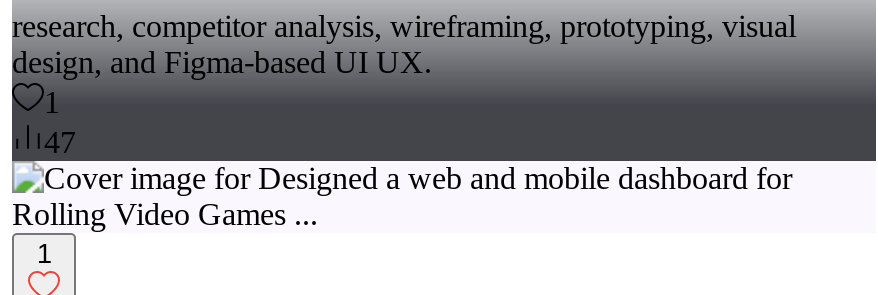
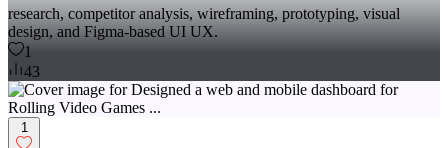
[44,125,76,159] 47 -> [24,63,40,80] 43

